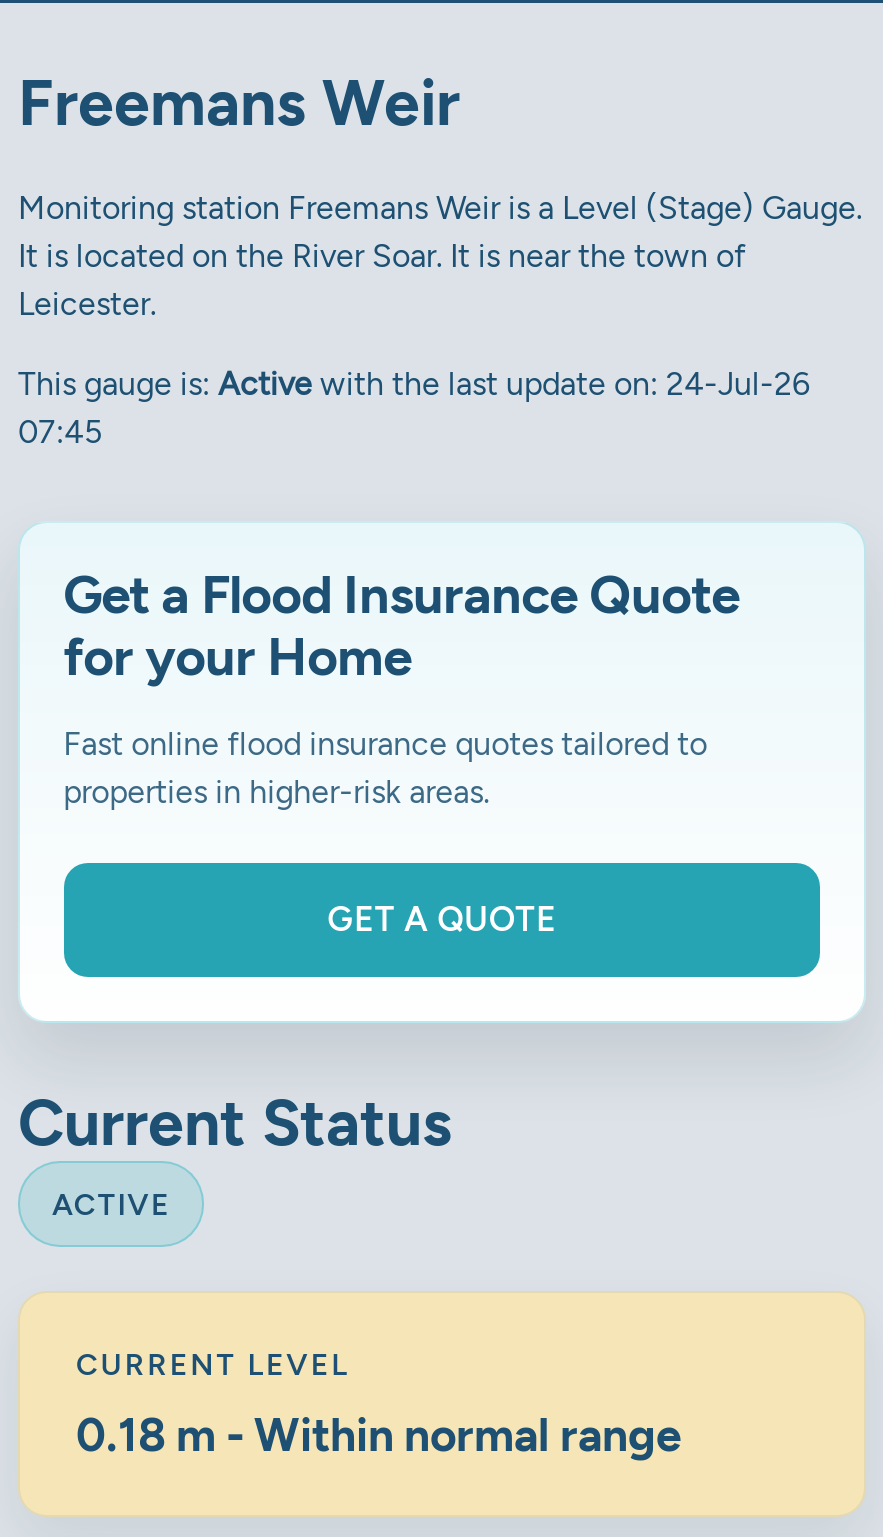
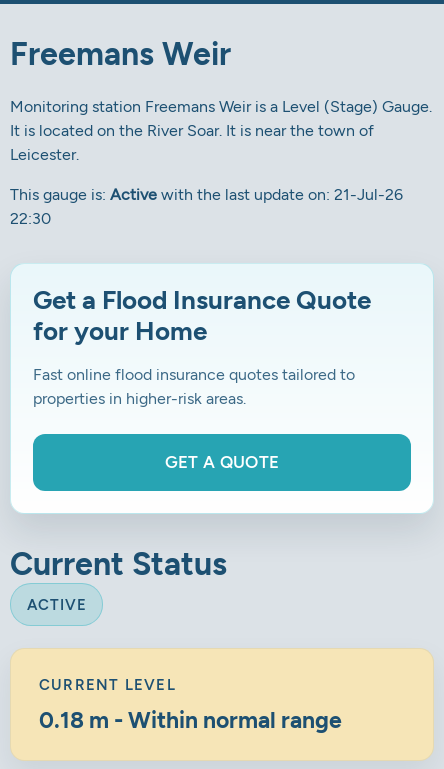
[18,364,810,402] This gauge is: Active with the last update on: 24-Jul-26 -> [10,185,403,204] This gauge is: Active with the last update on: 21-Jul-26
[18,412,102,450] 07:45 -> [10,209,51,228] 22:30

